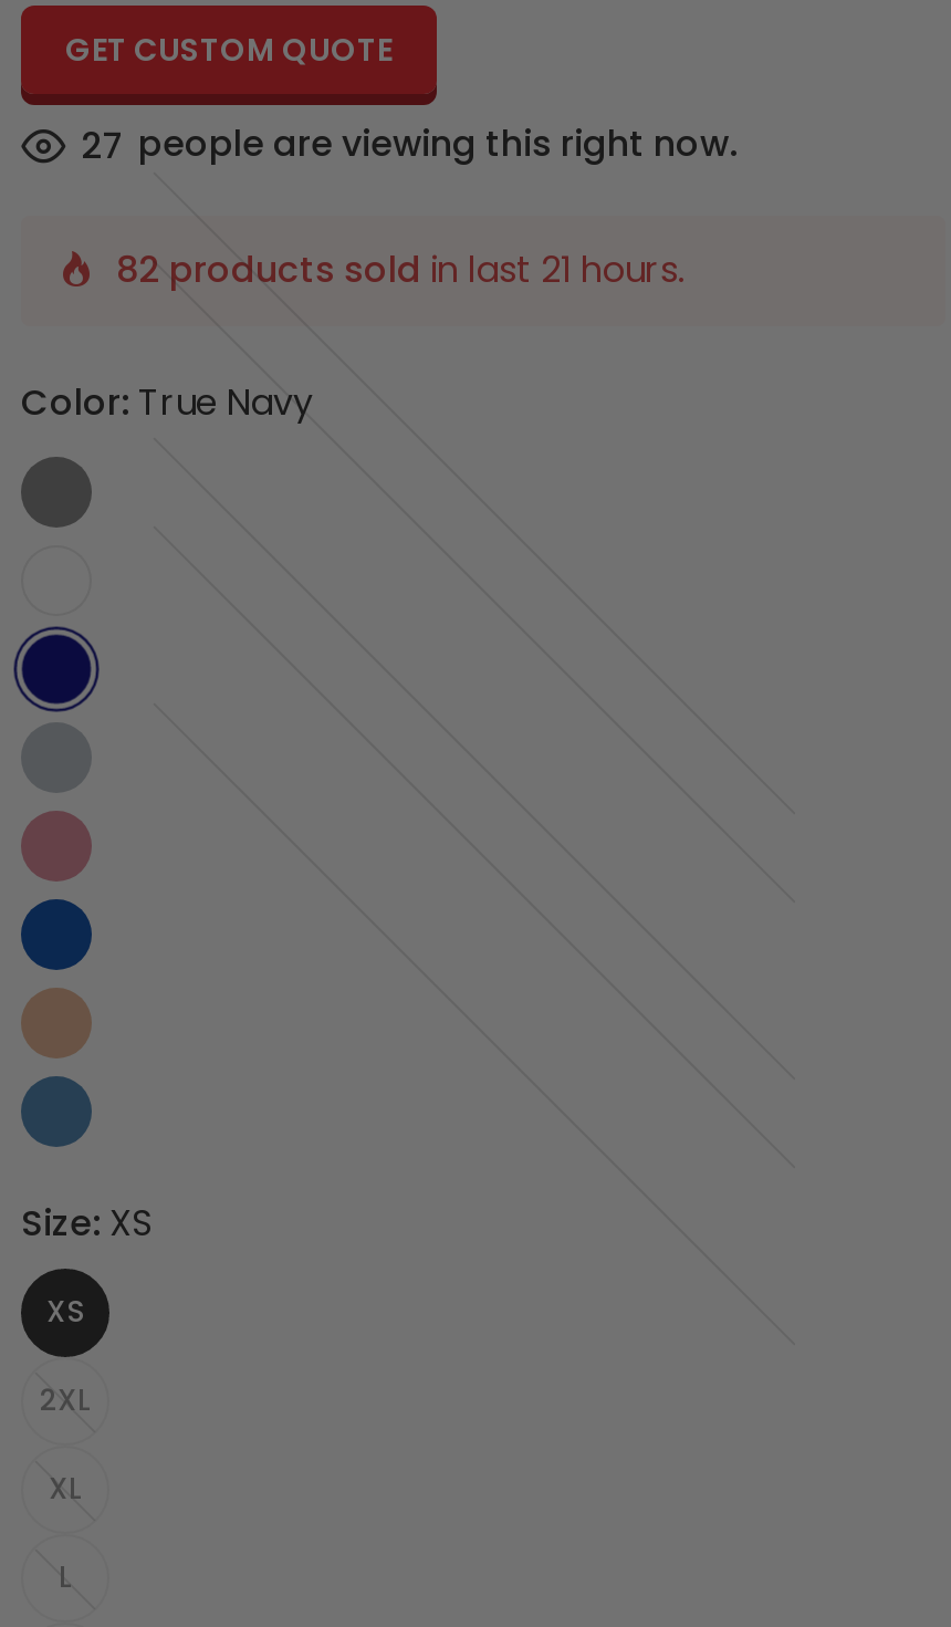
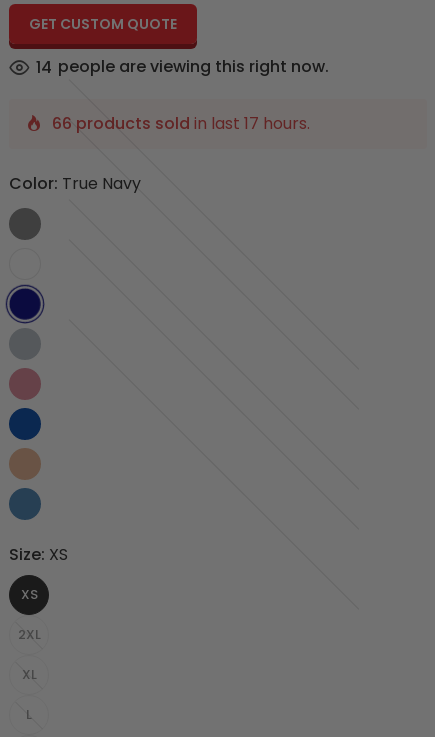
[81,119,738,172] 27 people are viewing this right now. -> [36,55,329,79] 14 people are viewing this right now.
[116,245,684,296] 82 products sold in last 21 hours. -> [52,112,310,135] 66 products sold in last 17 hours.

